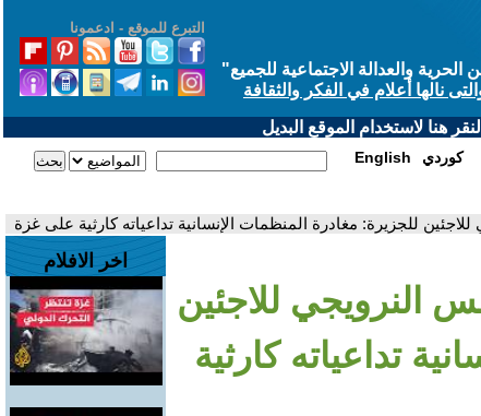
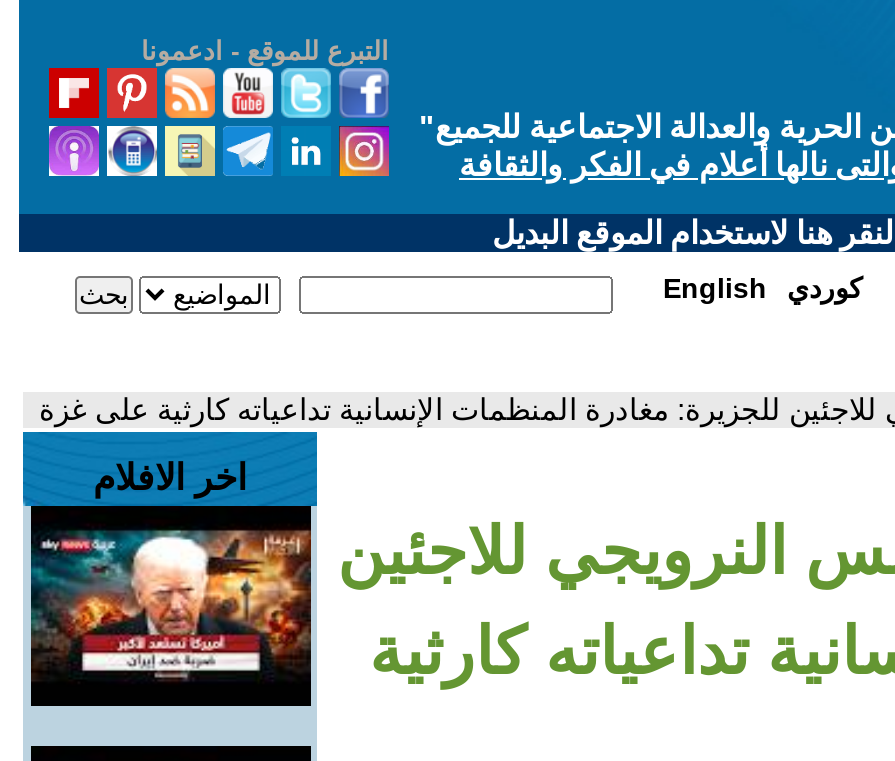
[10,288,163,373] [image] -> [31,528,313,682] [image]

